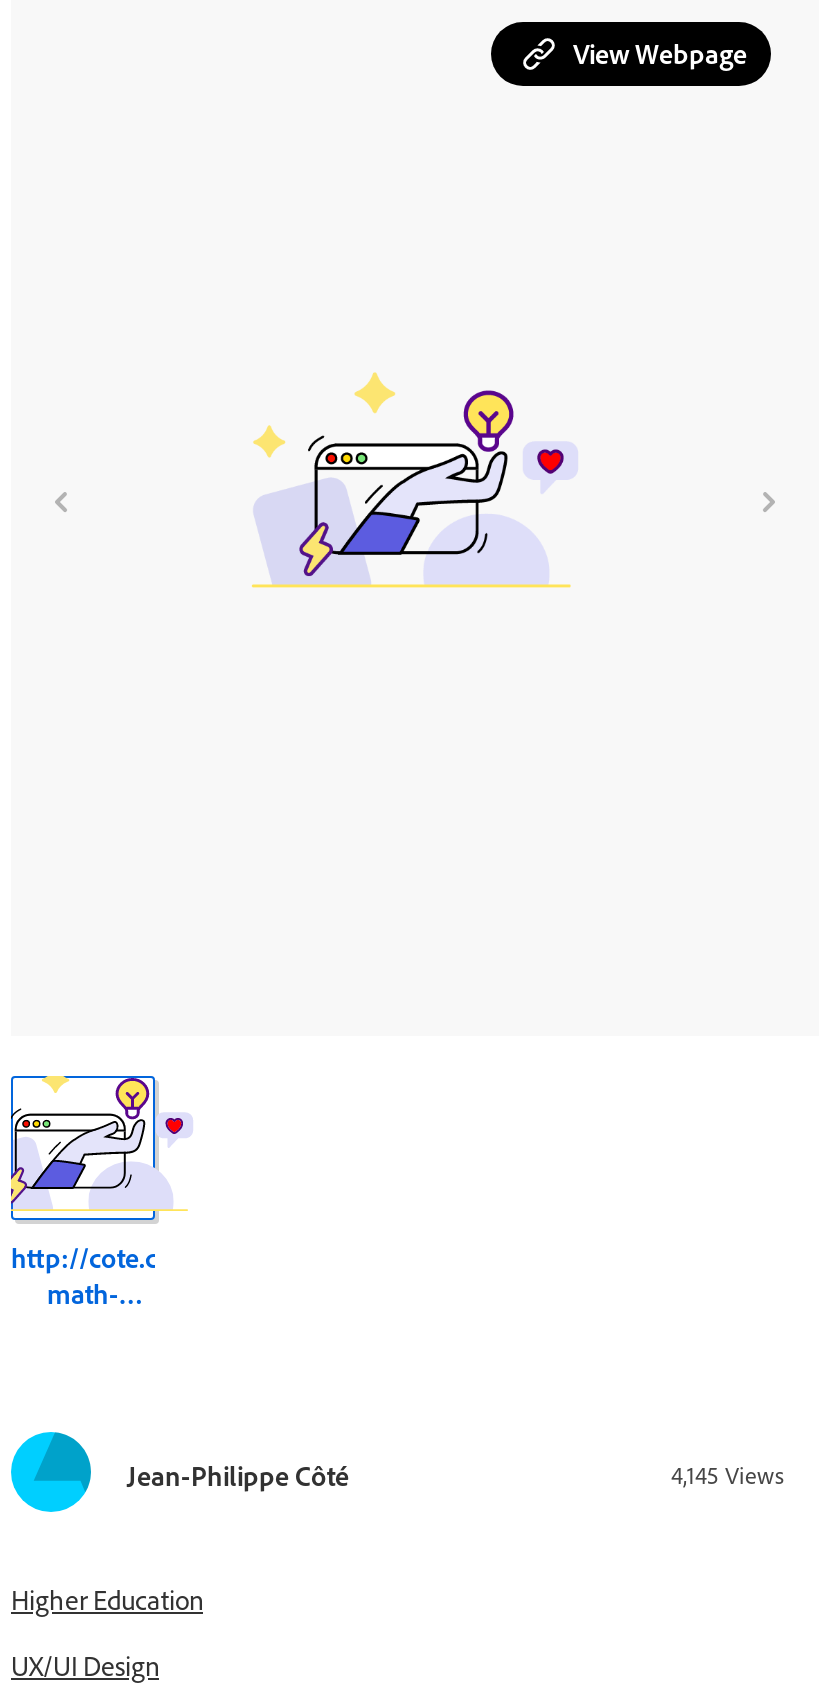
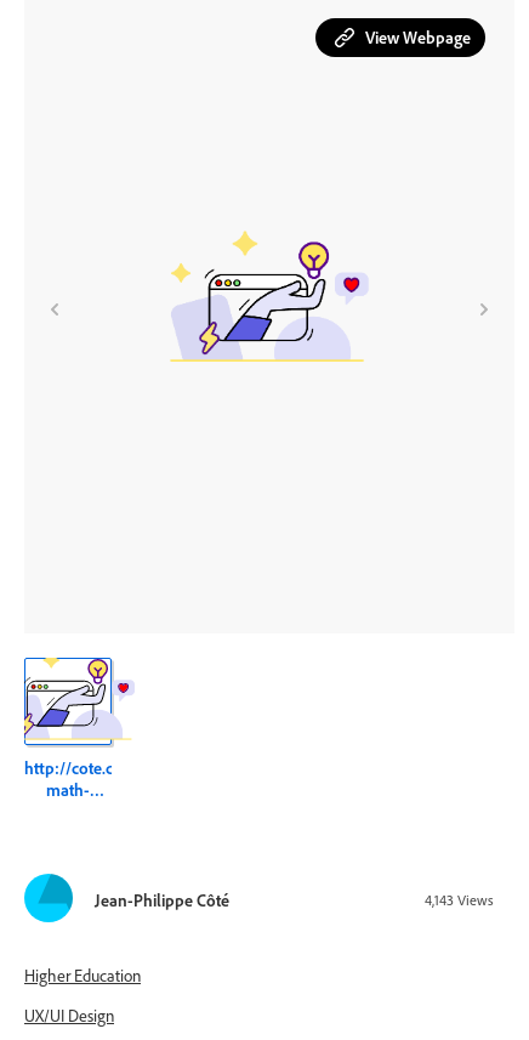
[671,1460,785,1490] 4,145 Views -> [425,891,494,909] 4,143 Views

